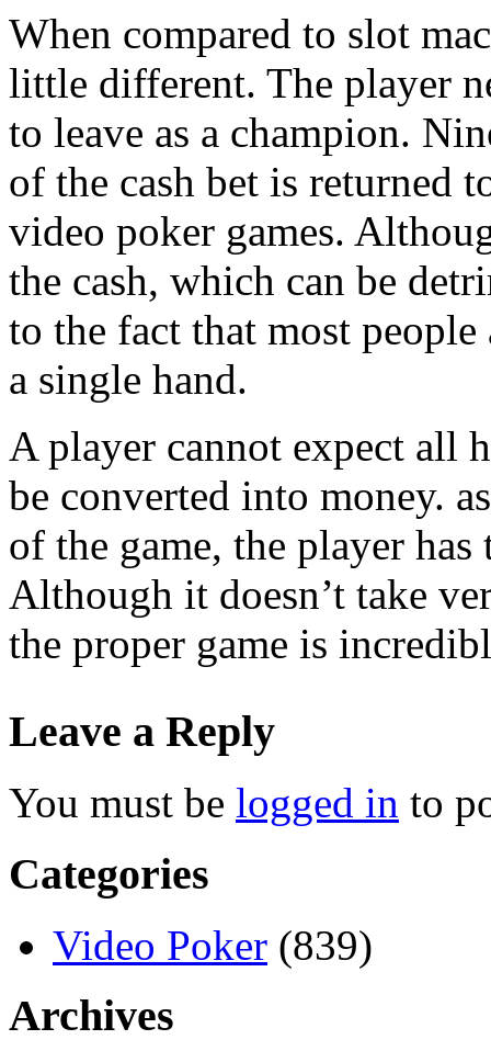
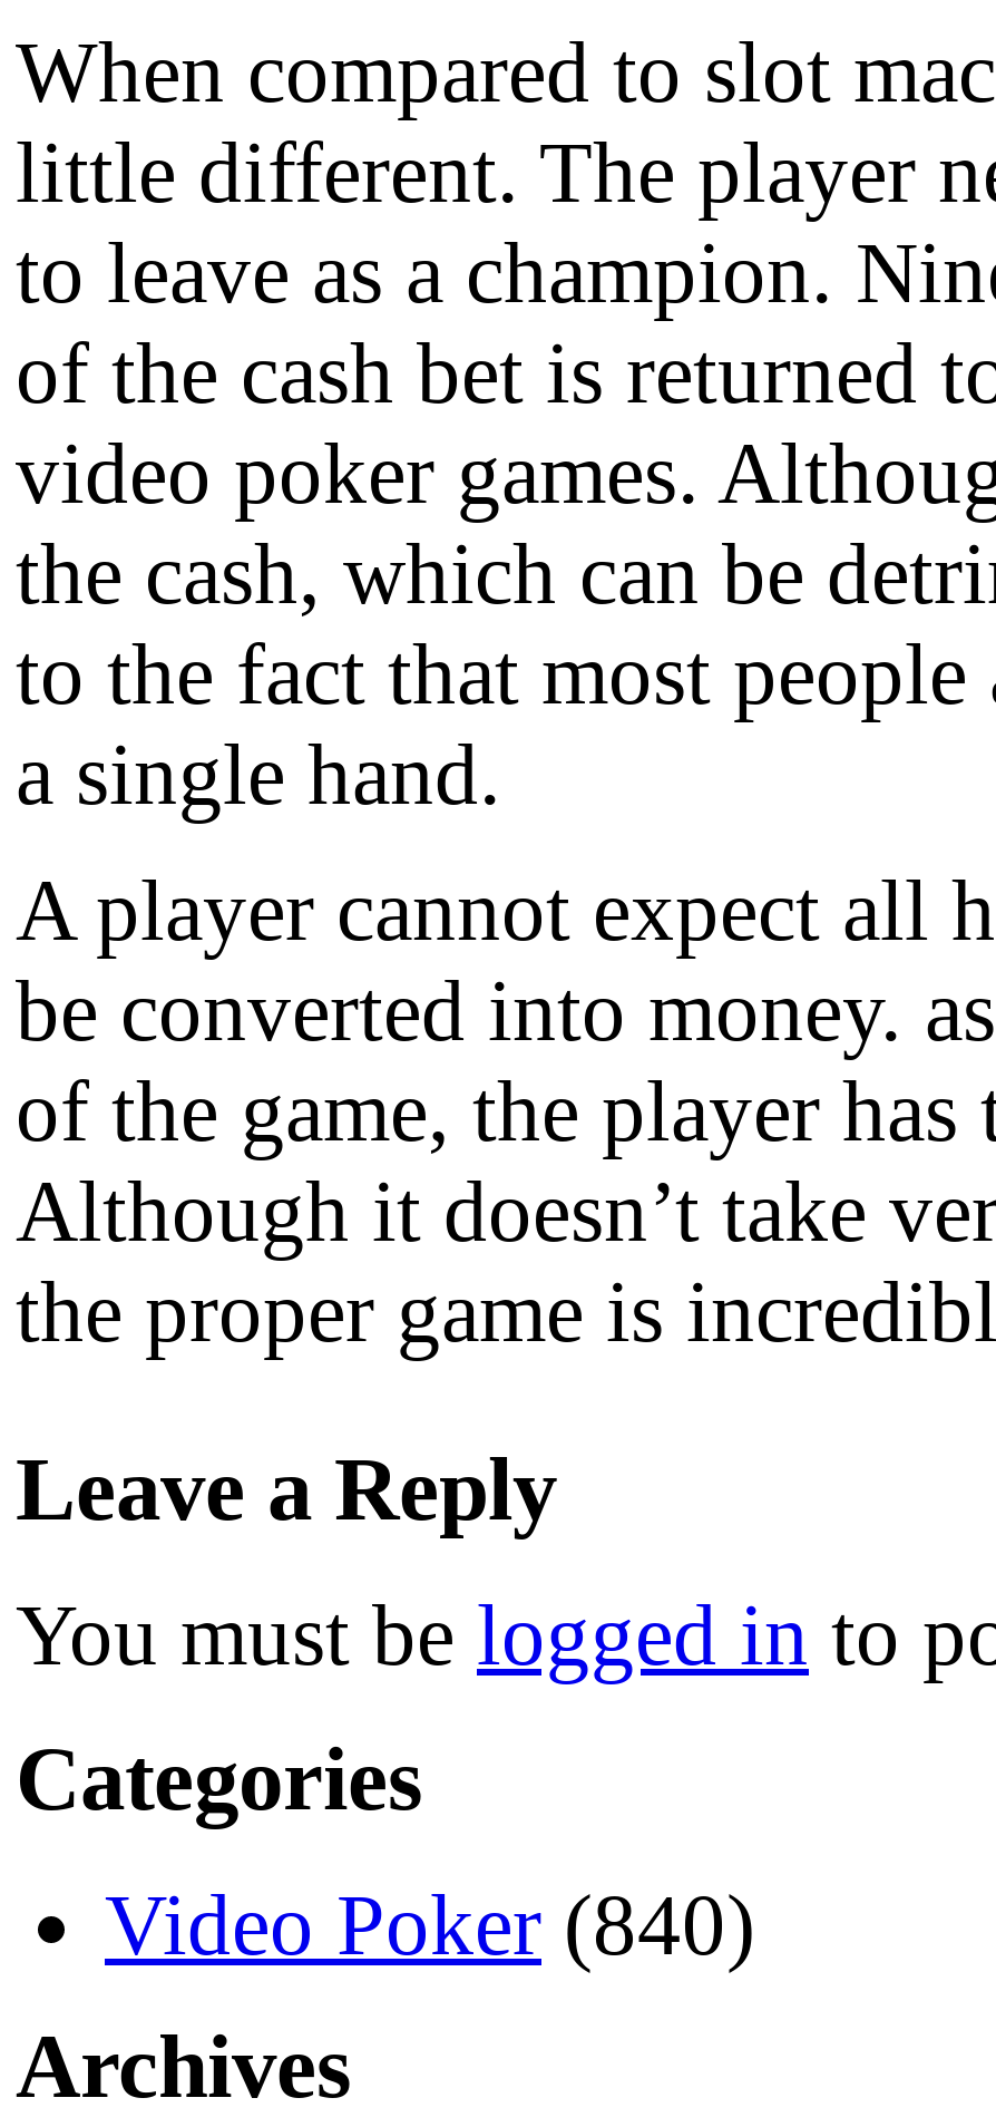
[53,921,373,968] Video Poker (839) -> [105,1875,755,1971] Video Poker (840)

